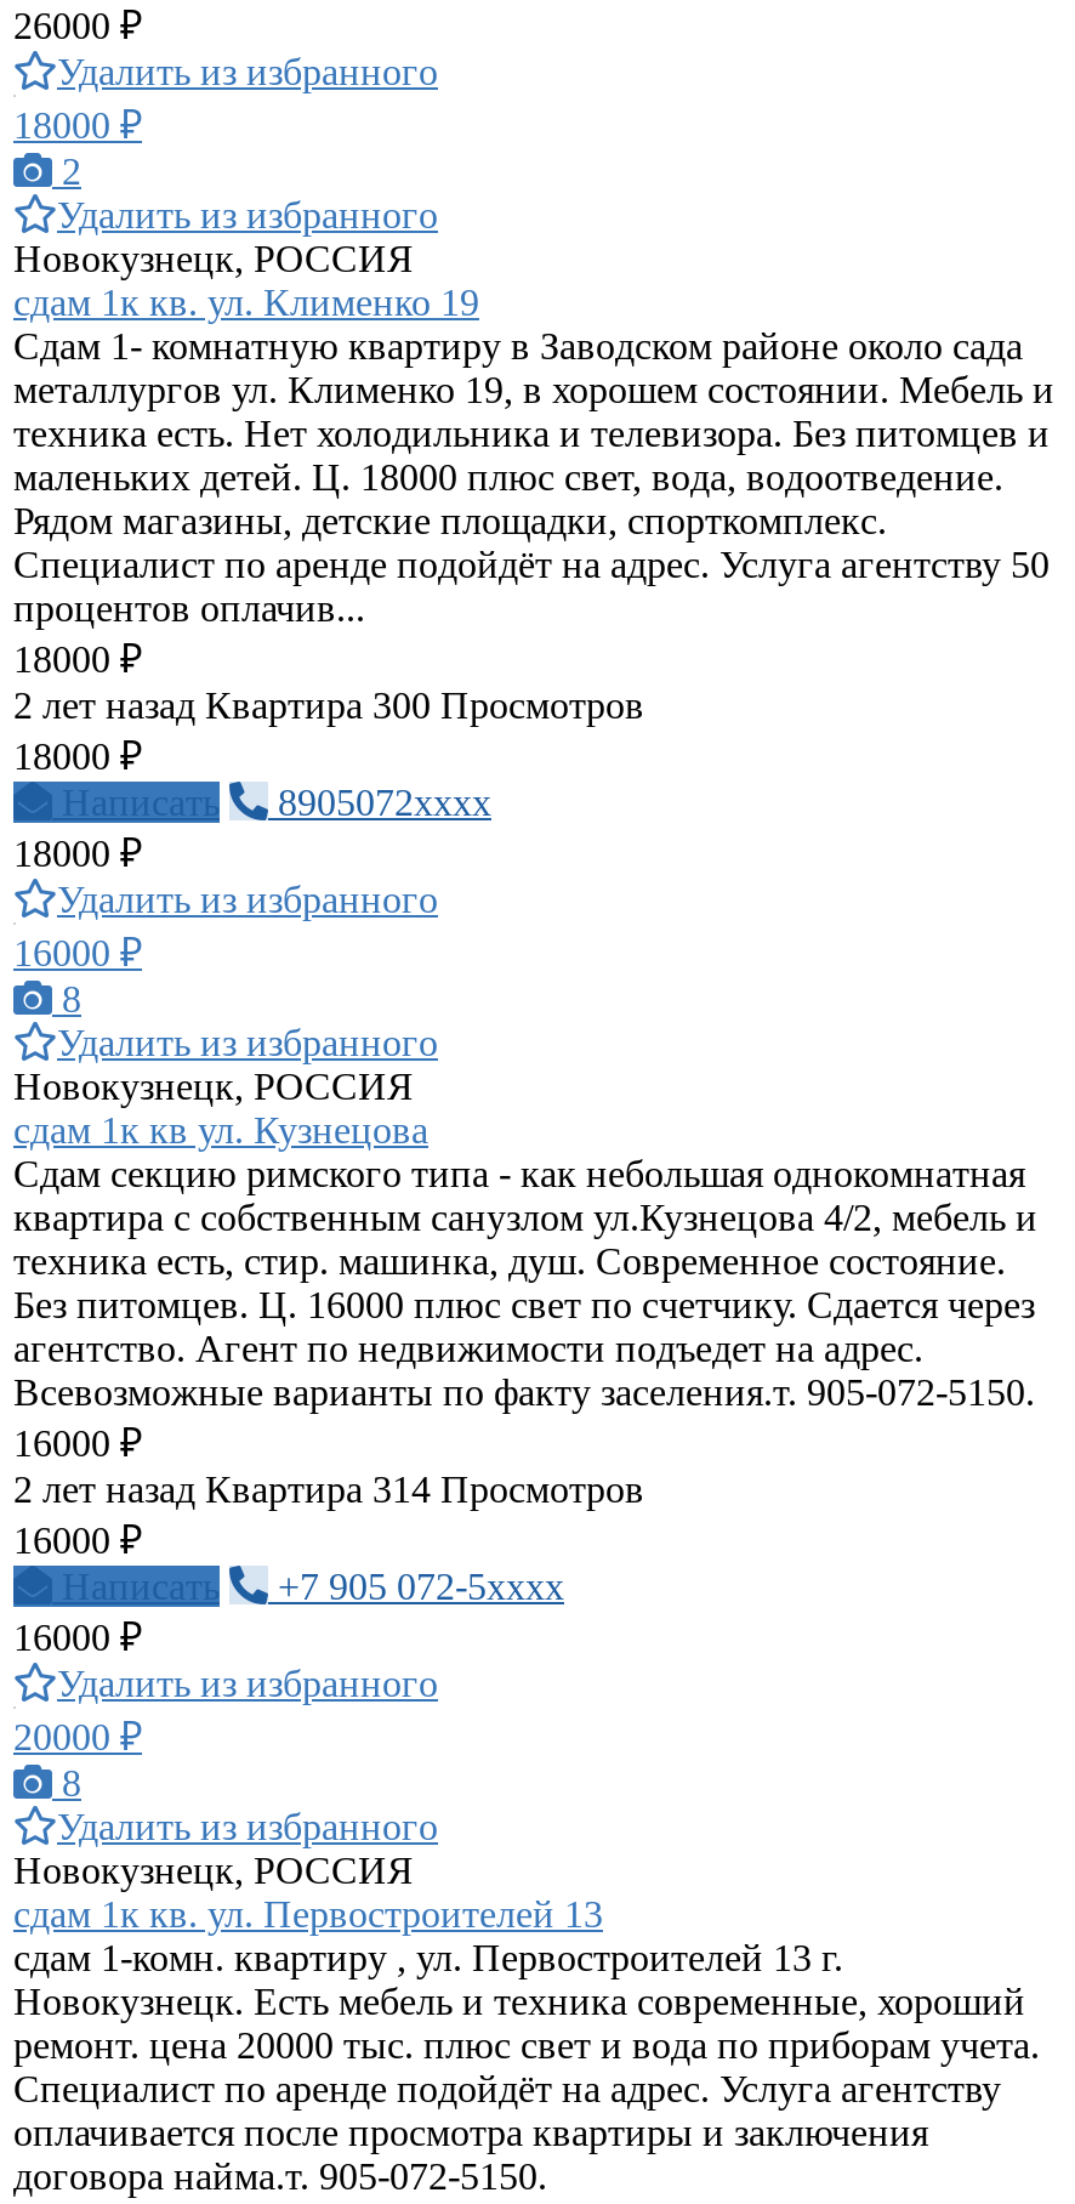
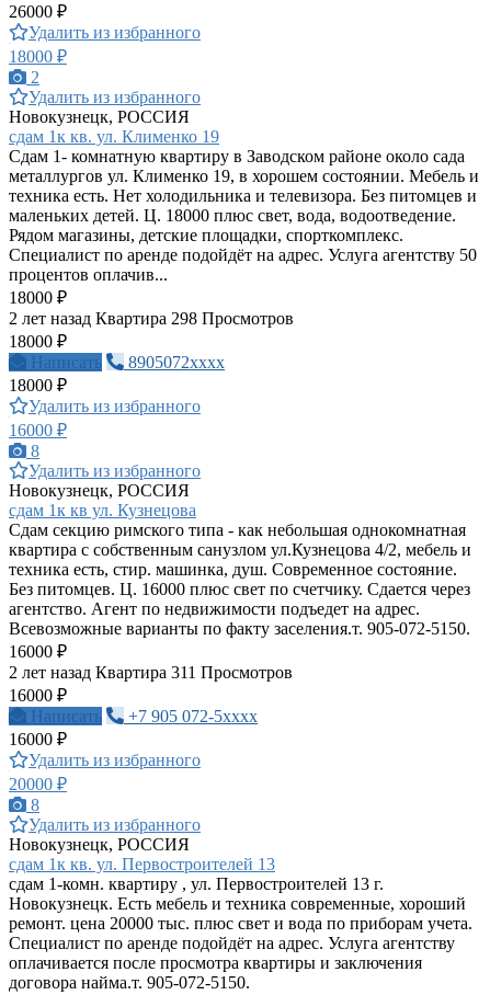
[13,686,644,727] 2 лет назад Квартира 300 Просмотров -> [9,310,294,328] 2 лет назад Квартира 298 Просмотров
[13,1470,644,1511] 2 лет назад Квартира 314 Просмотров -> [9,664,293,682] 2 лет назад Квартира 311 Просмотров

